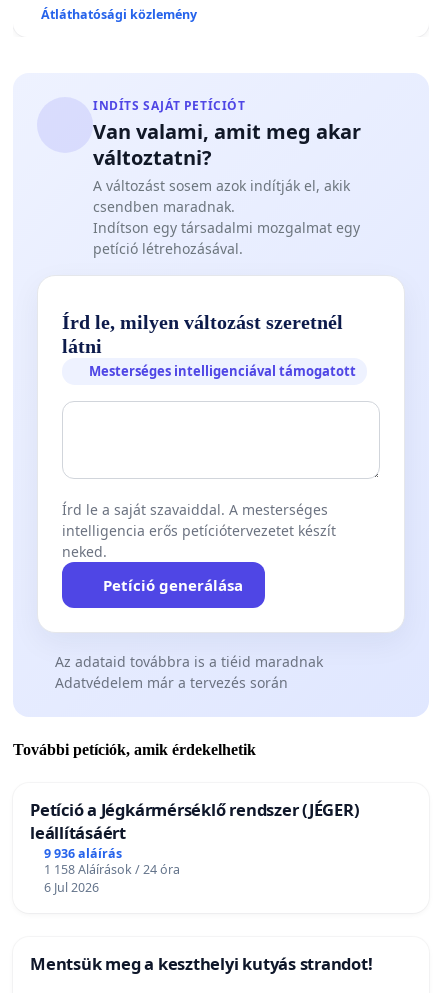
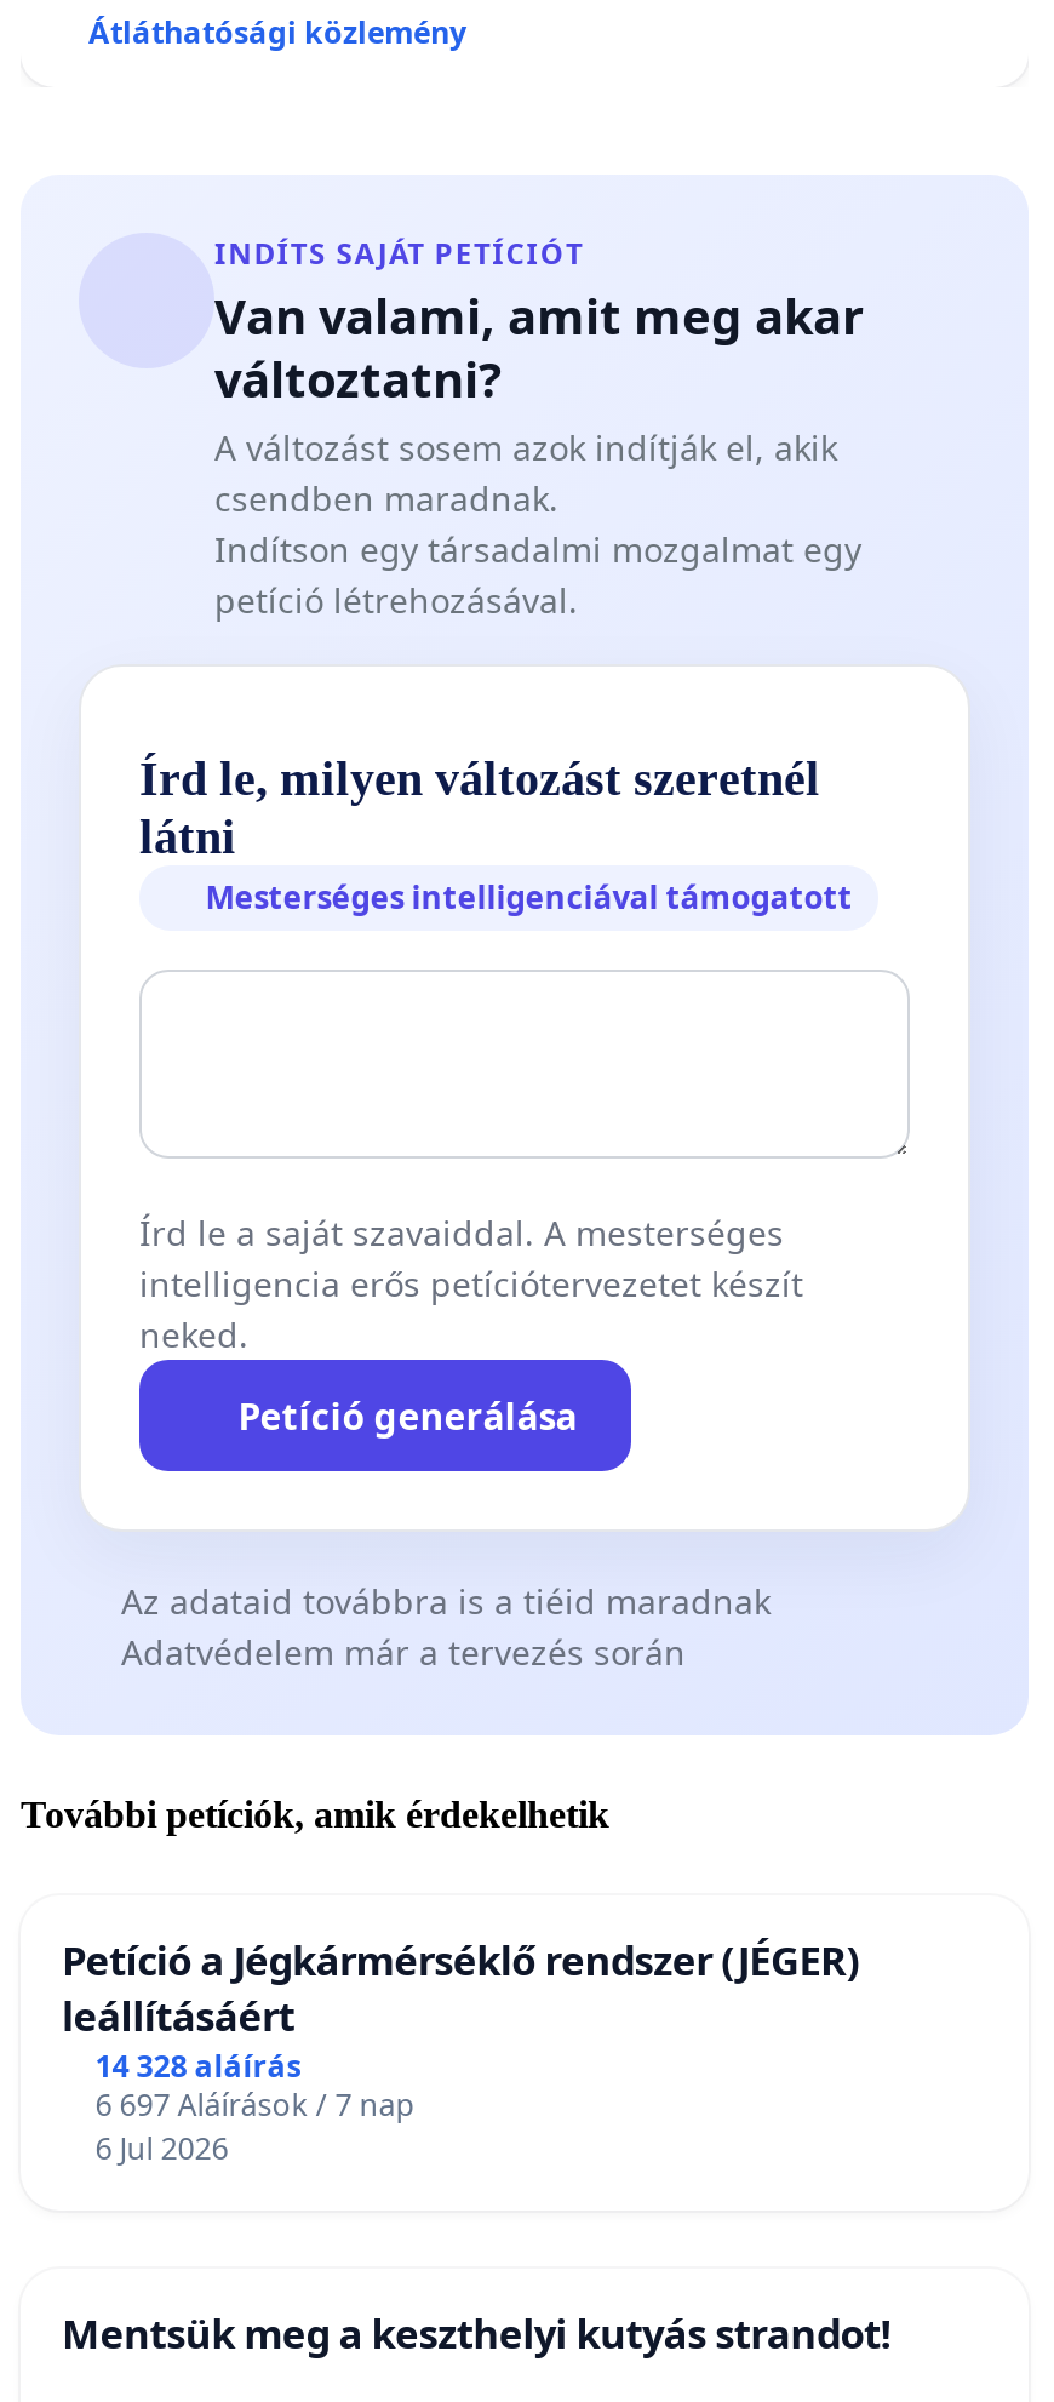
[44,845,122,862] 9 936 aláírás -> [95,2045,301,2086] 14 328 aláírás
[44,861,180,878] 1 158 Aláírások / 24 óra -> [95,2084,415,2125] 6 697 Aláírások / 7 nap

